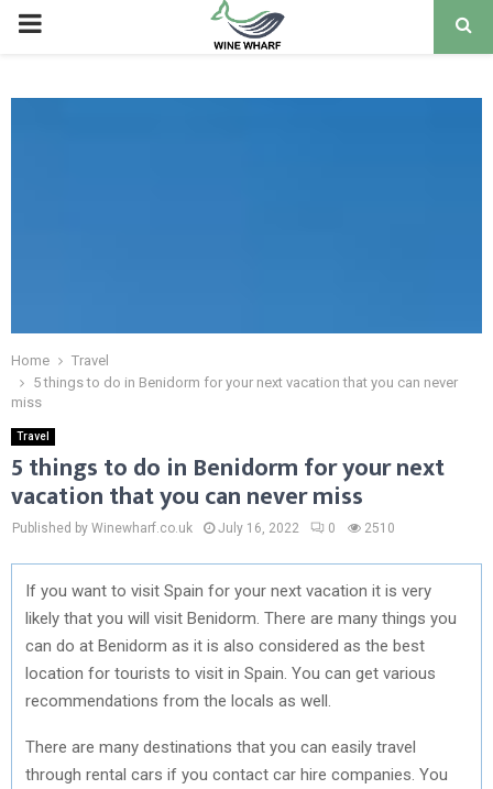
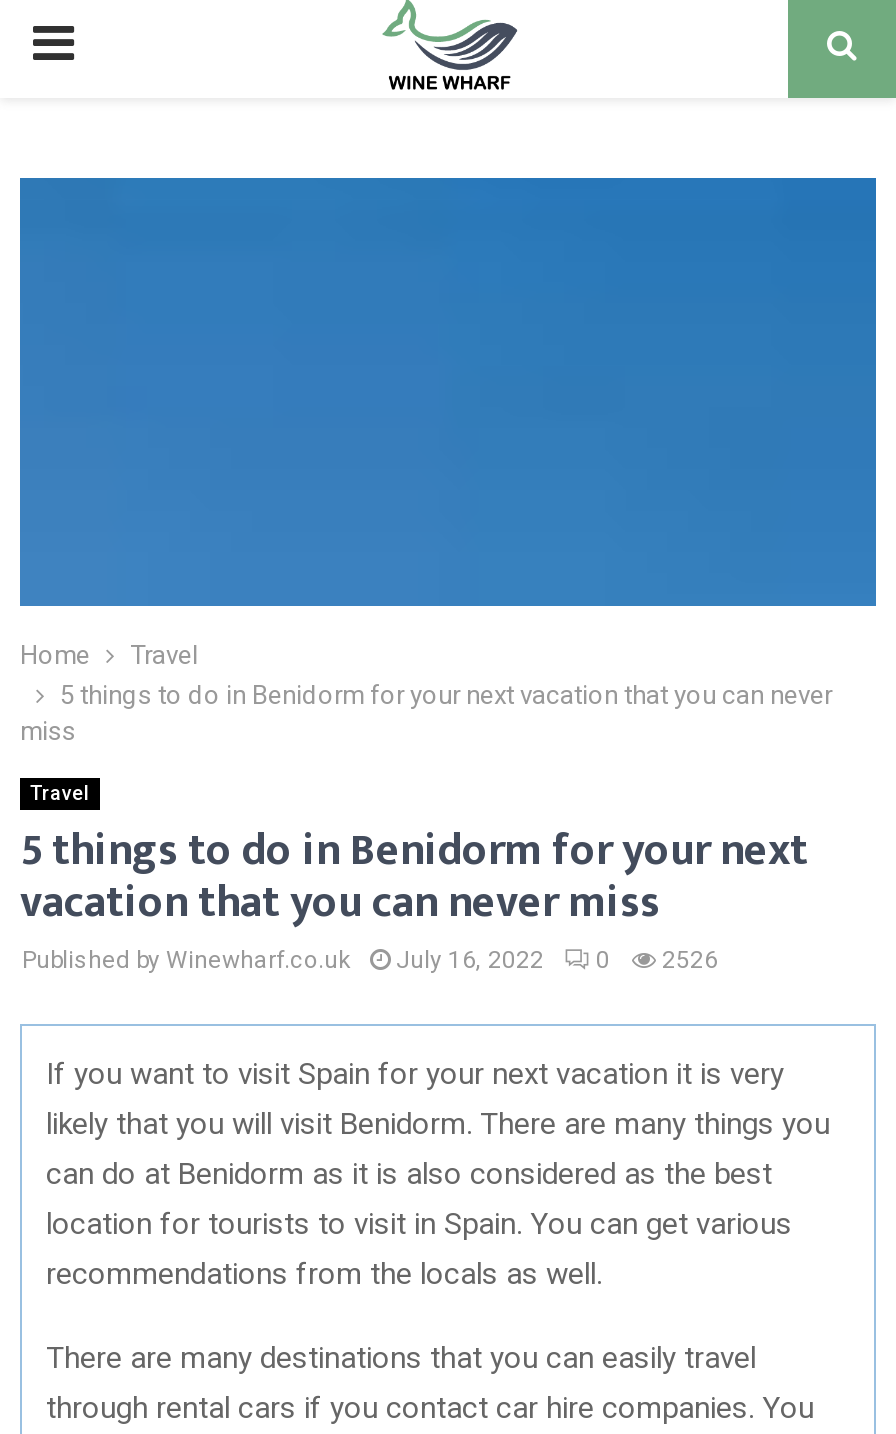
[12,520,395,536] Published by Winewharf.co.uk July 16, 2022 0 2510 -> [22,946,718,974] Published by Winewharf.co.uk July 16, 2022 0 2526

